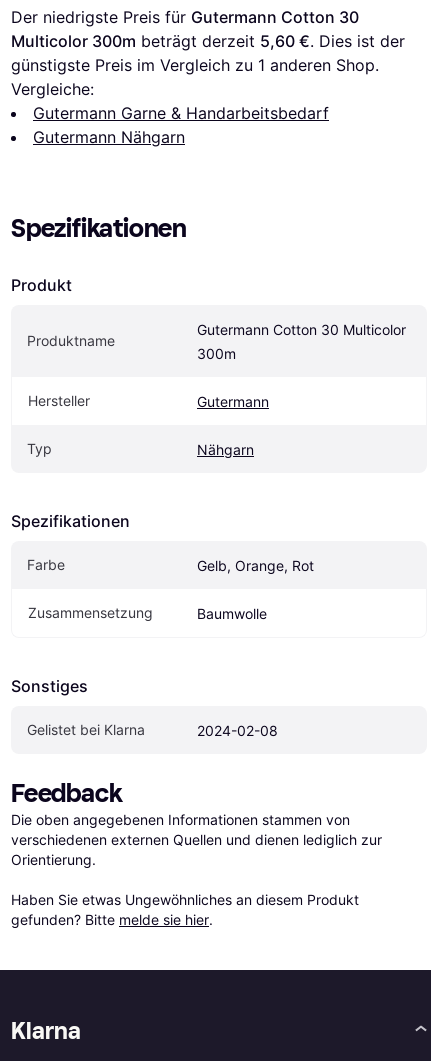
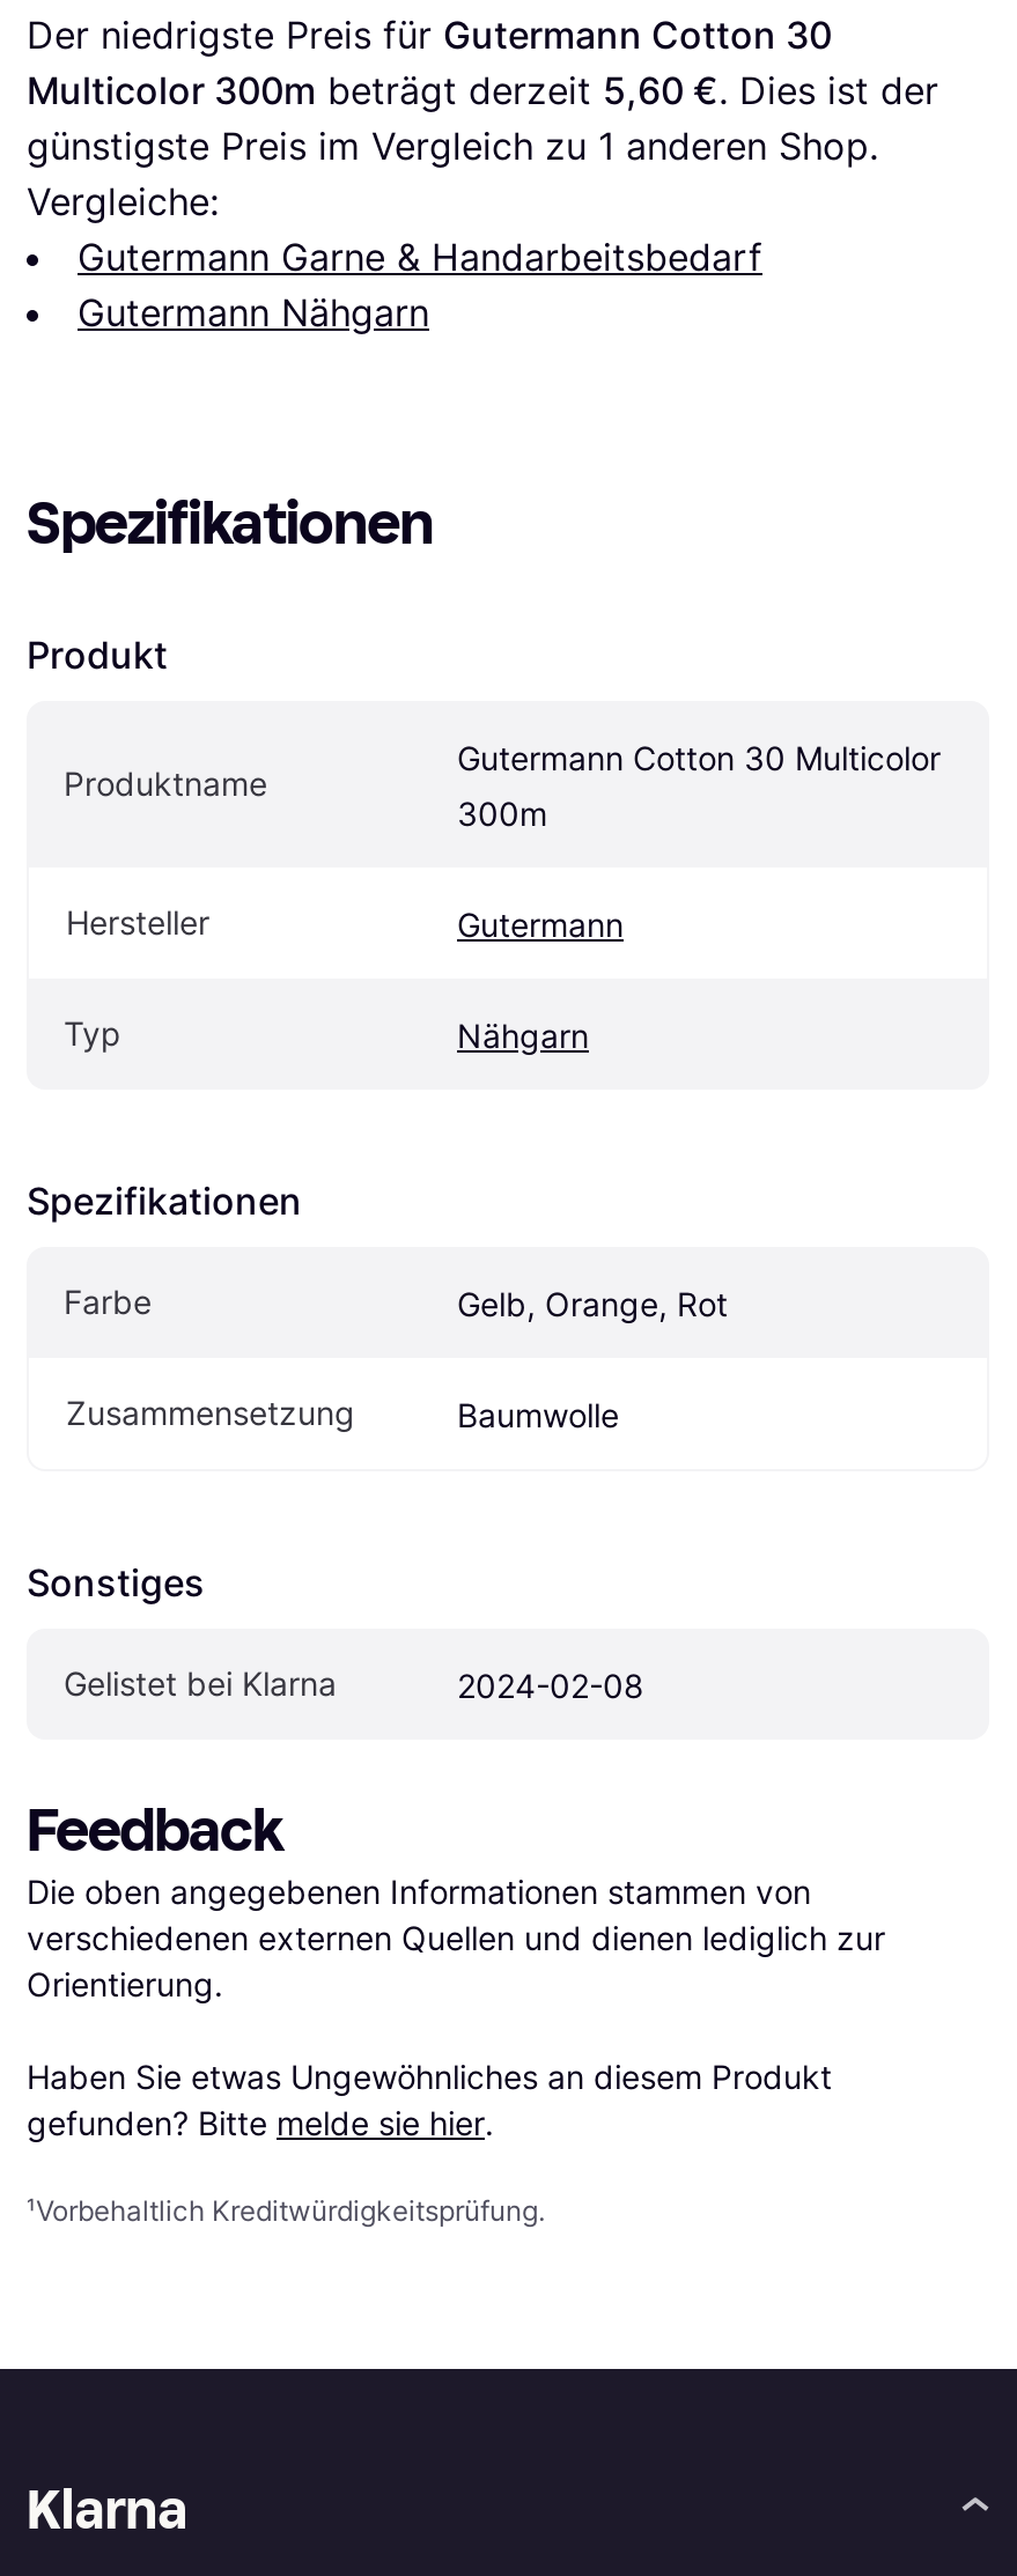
none -> [27,2194,545,2229] ¹Vorbehaltlich Kreditwürdigkeitsprüfung.

